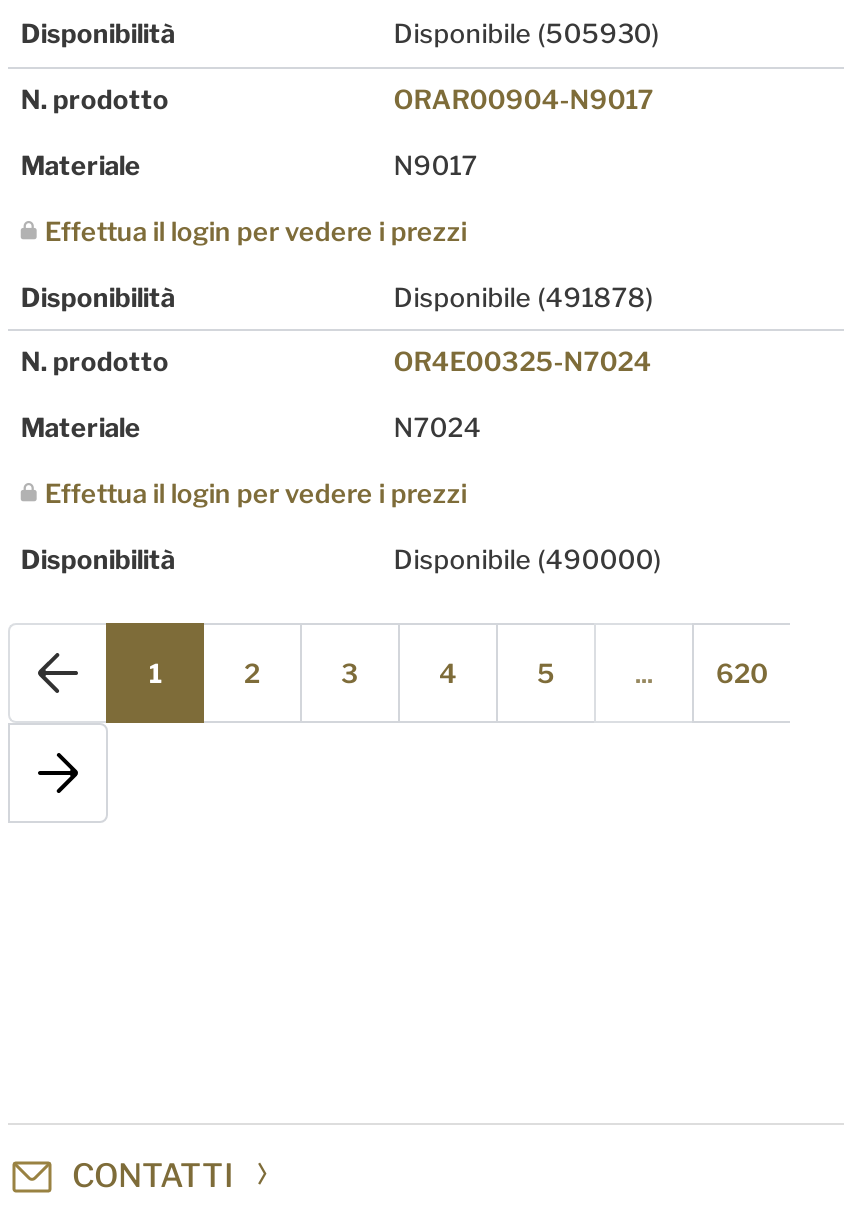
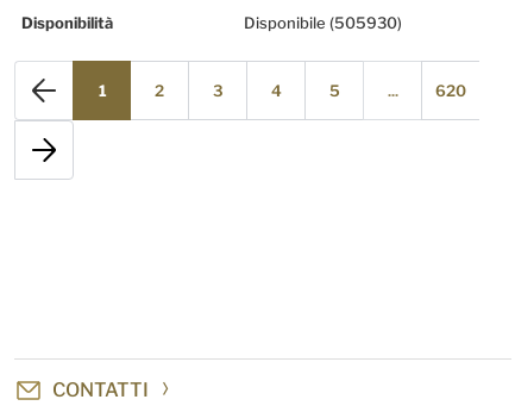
[21,84,662,575] N. prodotto | ORAR00904-N9017 | Materiale | N9017 | Effettua il login per vedere i prezzi | Disponibilità | Disponibile (491878) | N. prodotto | OR4E00325-N7024 | Materiale | N7024 | Effettua il login per vedere i prezzi | Disponibilità | Disponibile (490000) -> none

